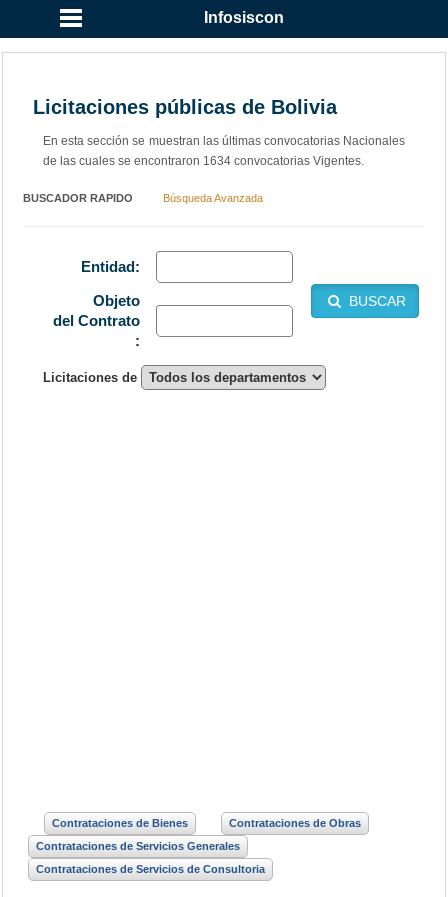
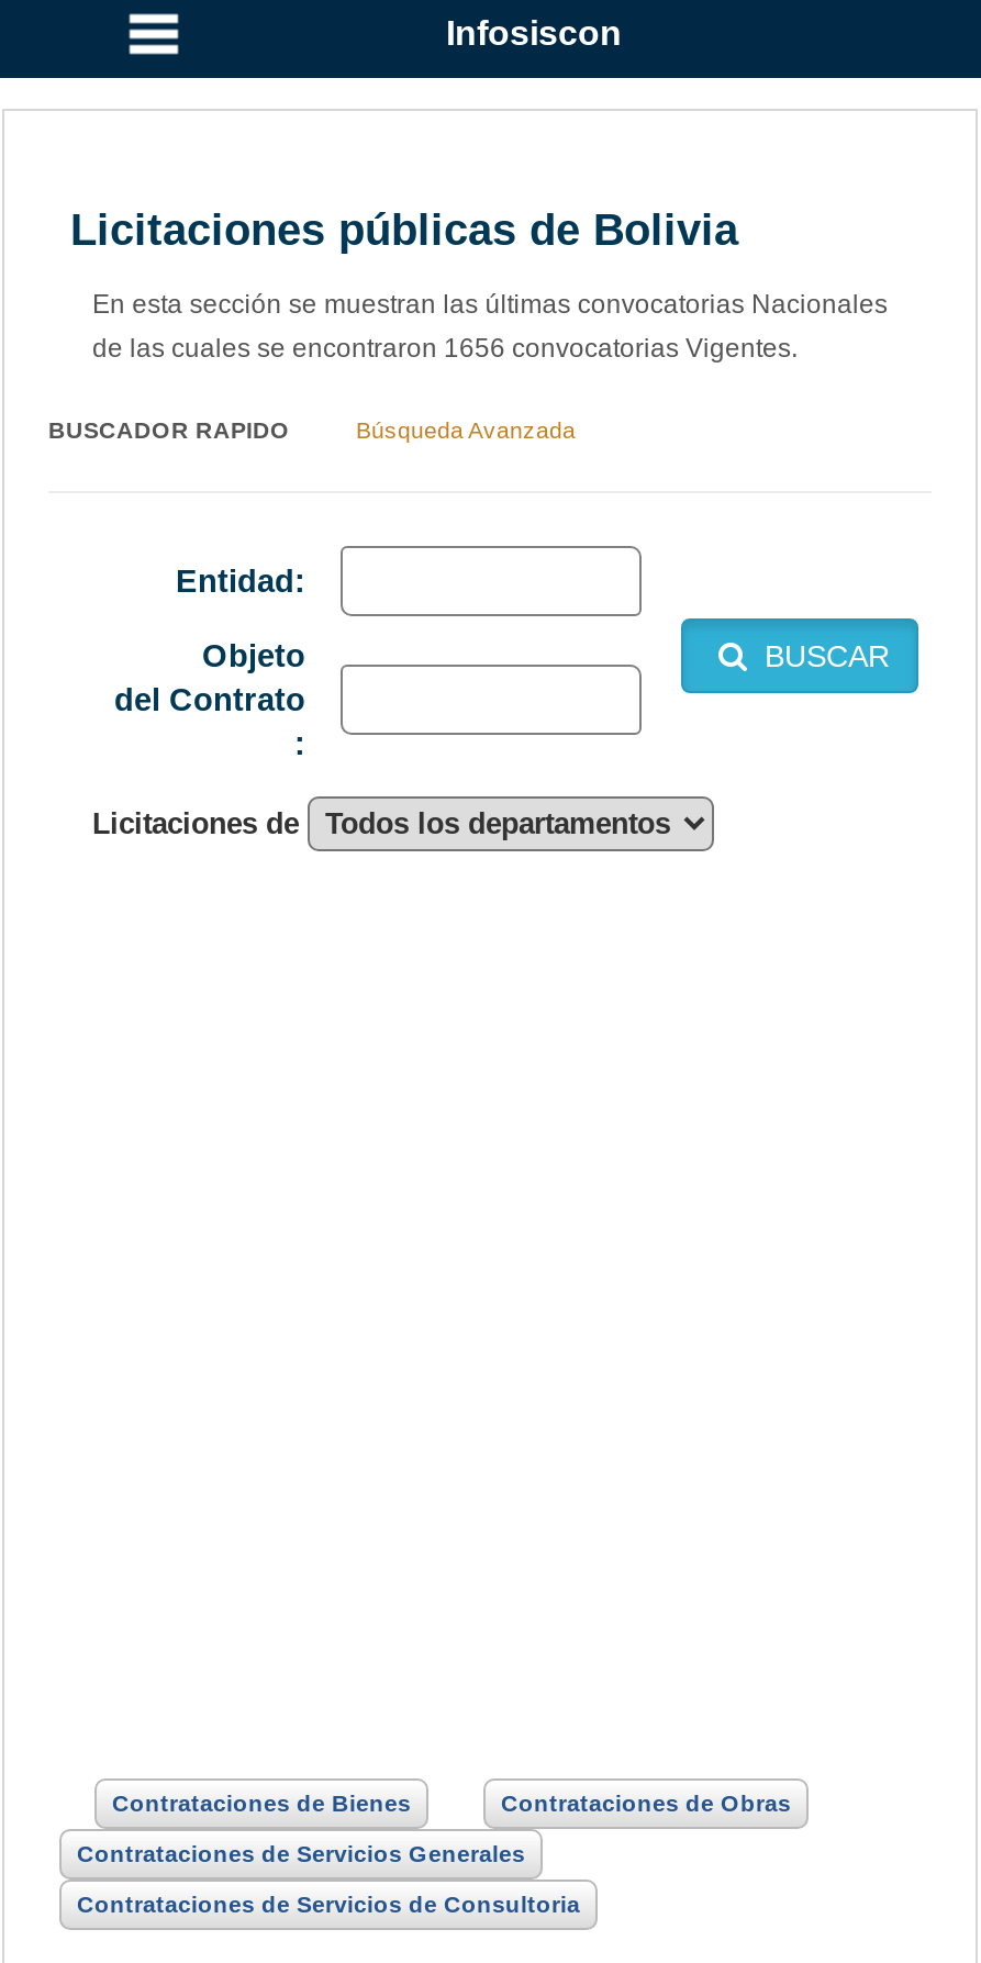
[43,154,364,168] de las cuales se encontraron 1634 convocatorias Vigentes. -> [92,333,798,364] de las cuales se encontraron 1656 convocatorias Vigentes.

